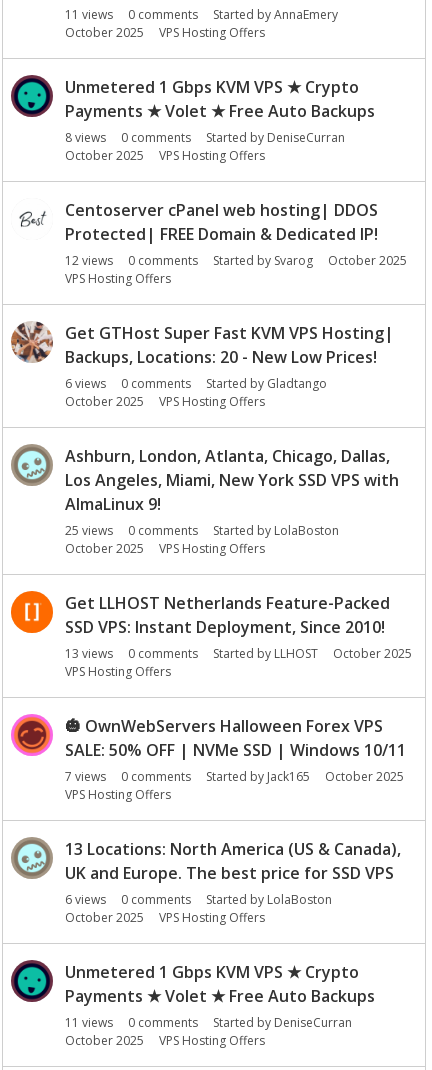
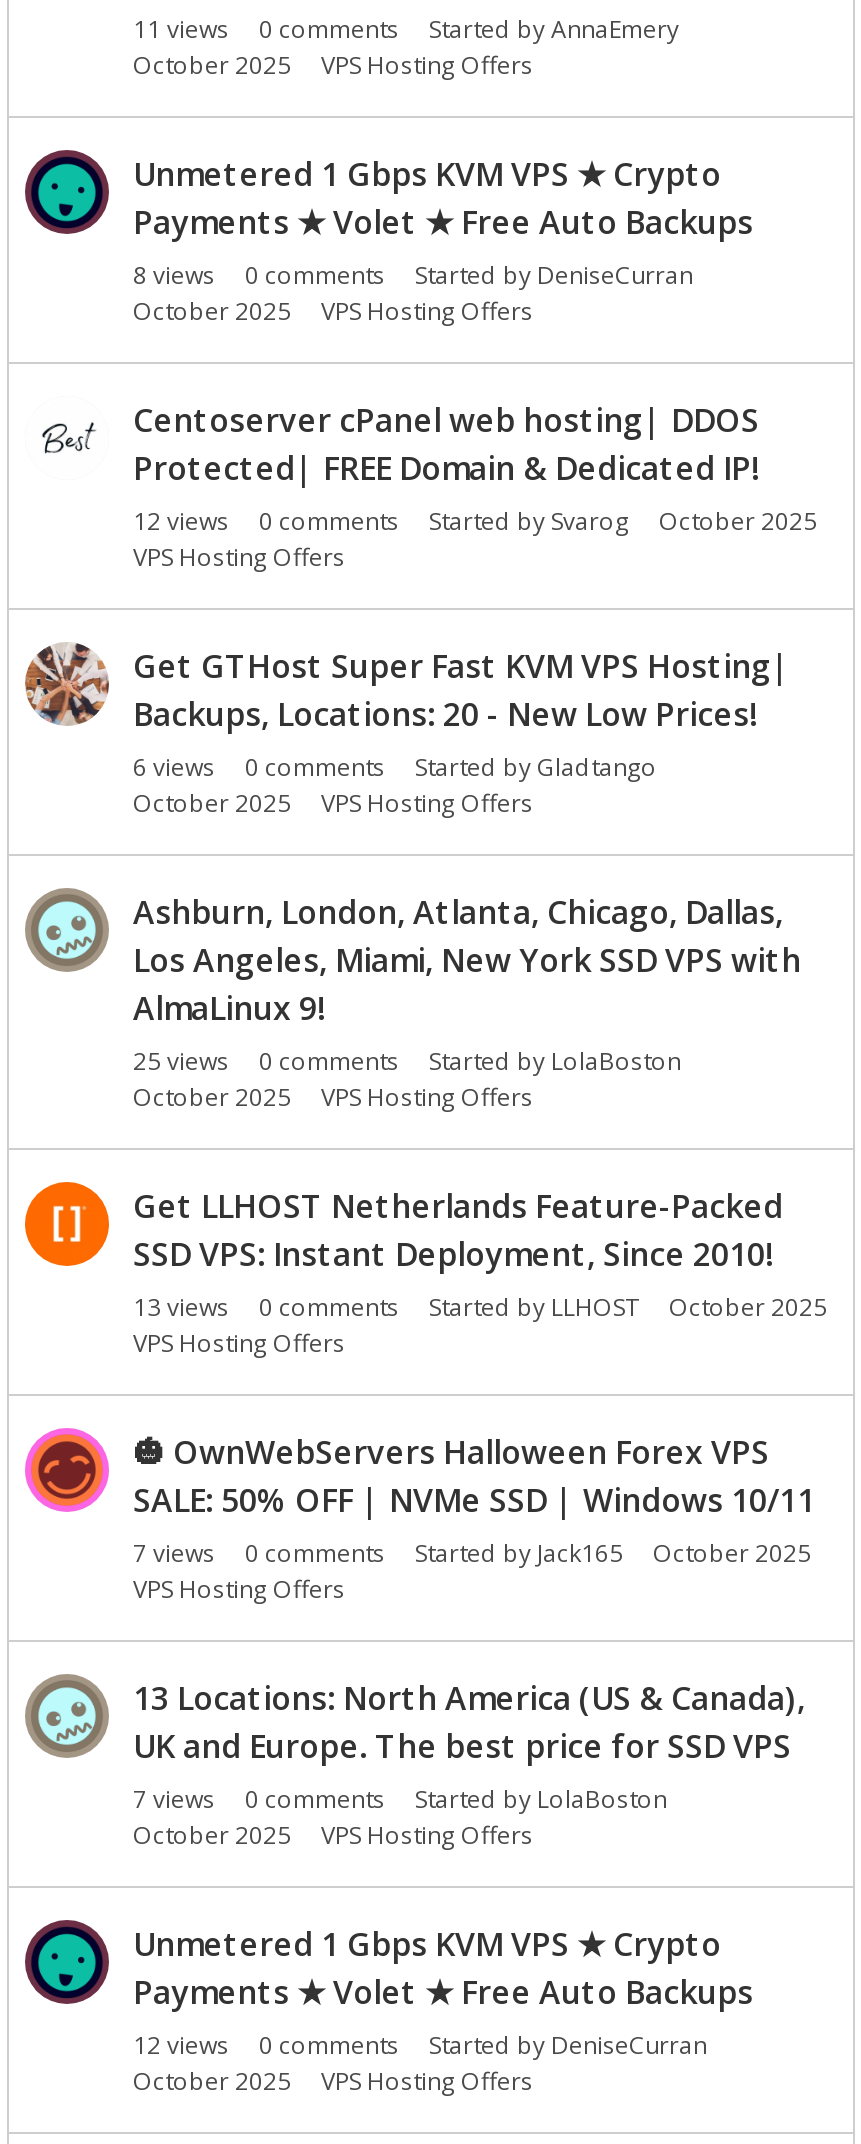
[65,890,332,907] 6 views 0 comments Started by LolaBoston -> [133,1781,667,1815] 7 views 0 comments Started by LolaBoston
[65,1013,352,1030] 11 views 0 comments Started by DeniseCurran -> [133,2027,707,2061] 12 views 0 comments Started by DeniseCurran

